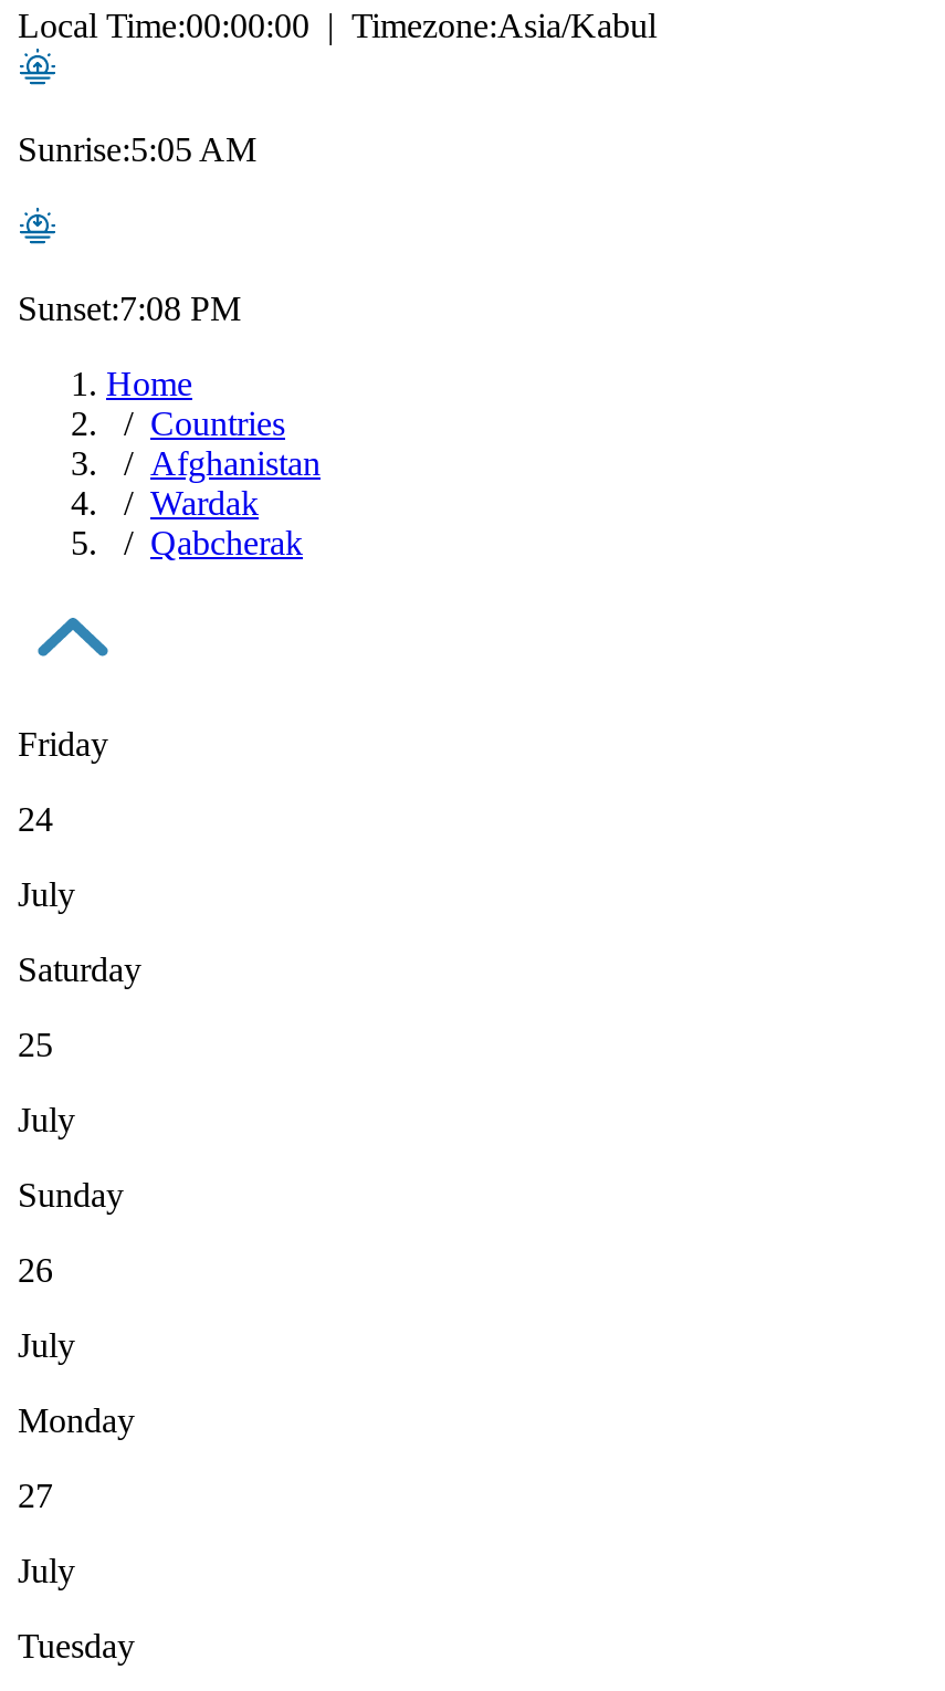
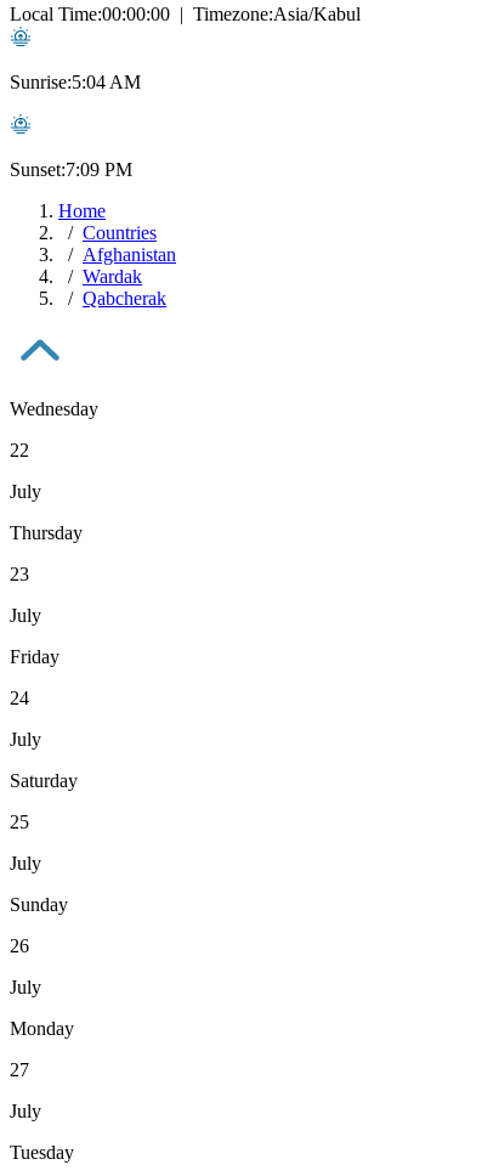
[18,130,256,168] Sunrise:5:05 AM -> [10,71,141,92] Sunrise:5:04 AM
[18,289,241,327] Sunset:7:08 PM -> [10,159,132,180] Sunset:7:09 PM
none -> [10,398,98,625] Wednesday | 22 | July | Thursday | 23 | July

